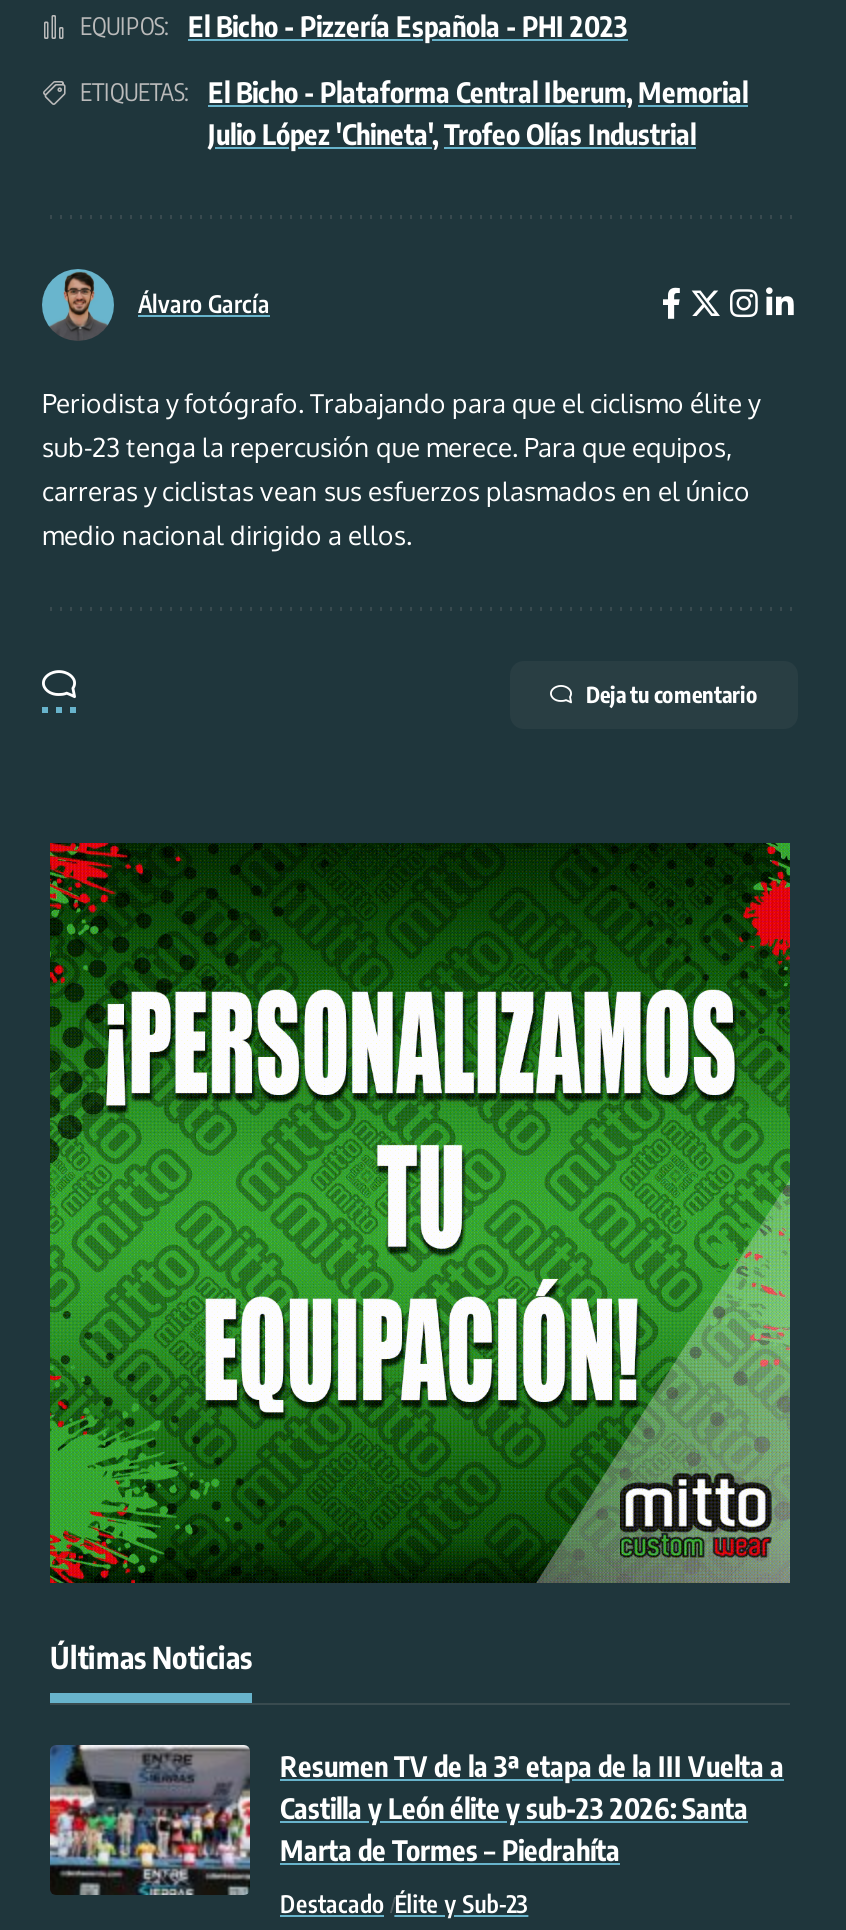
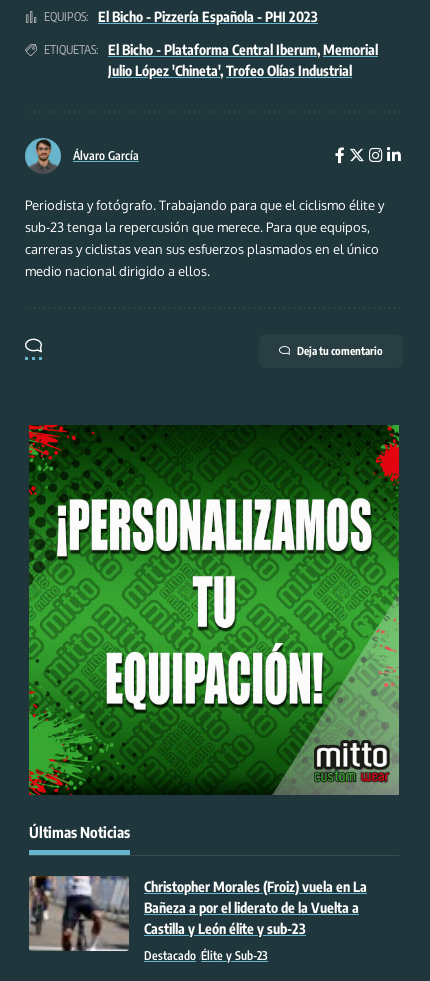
[48,1743,784,1897] [image] | Resumen TV de la 3ª etapa de la III Vuelta a | Castilla y León élite y sub-23 2026: Santa | Marta de Tormes – Piedrahíta -> [28,875,367,952] [image] | Christopher Morales (Froiz) vuela en La | Bañeza a por el liderato de la Vuelta a | Castilla y León élite y sub-23

